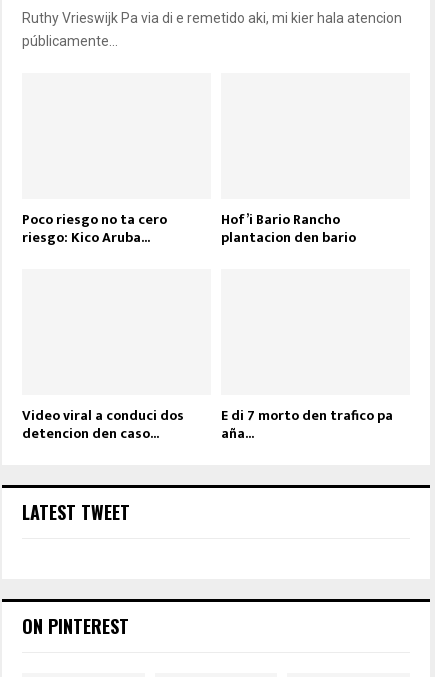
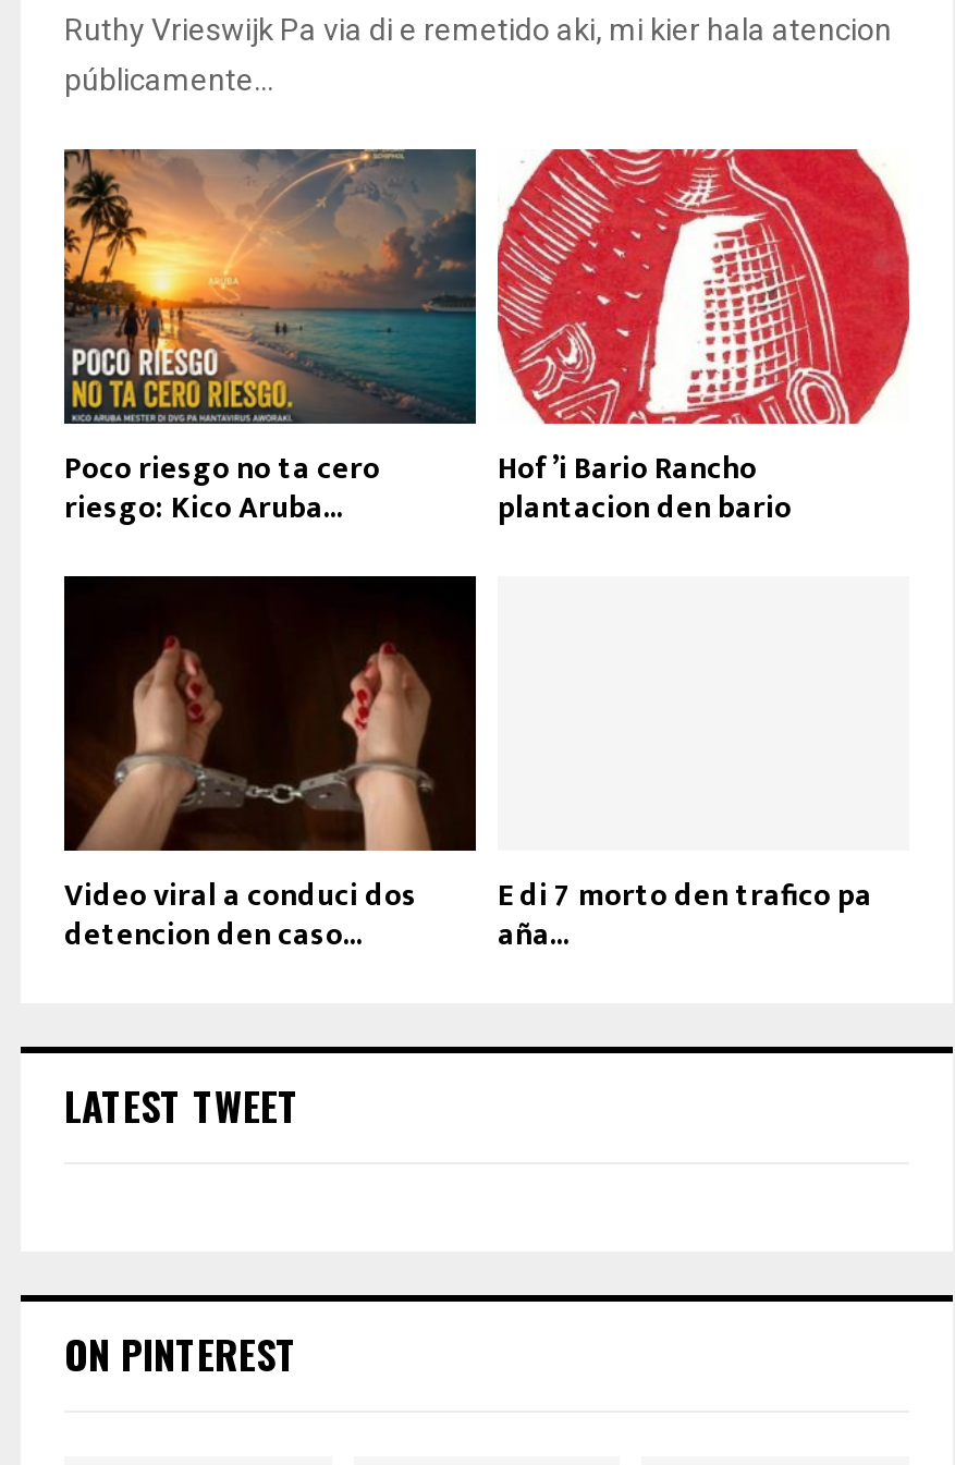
none -> [62,147,478,426] [image]
none -> [495,147,911,426] [image]
none -> [62,574,478,853] [image]

